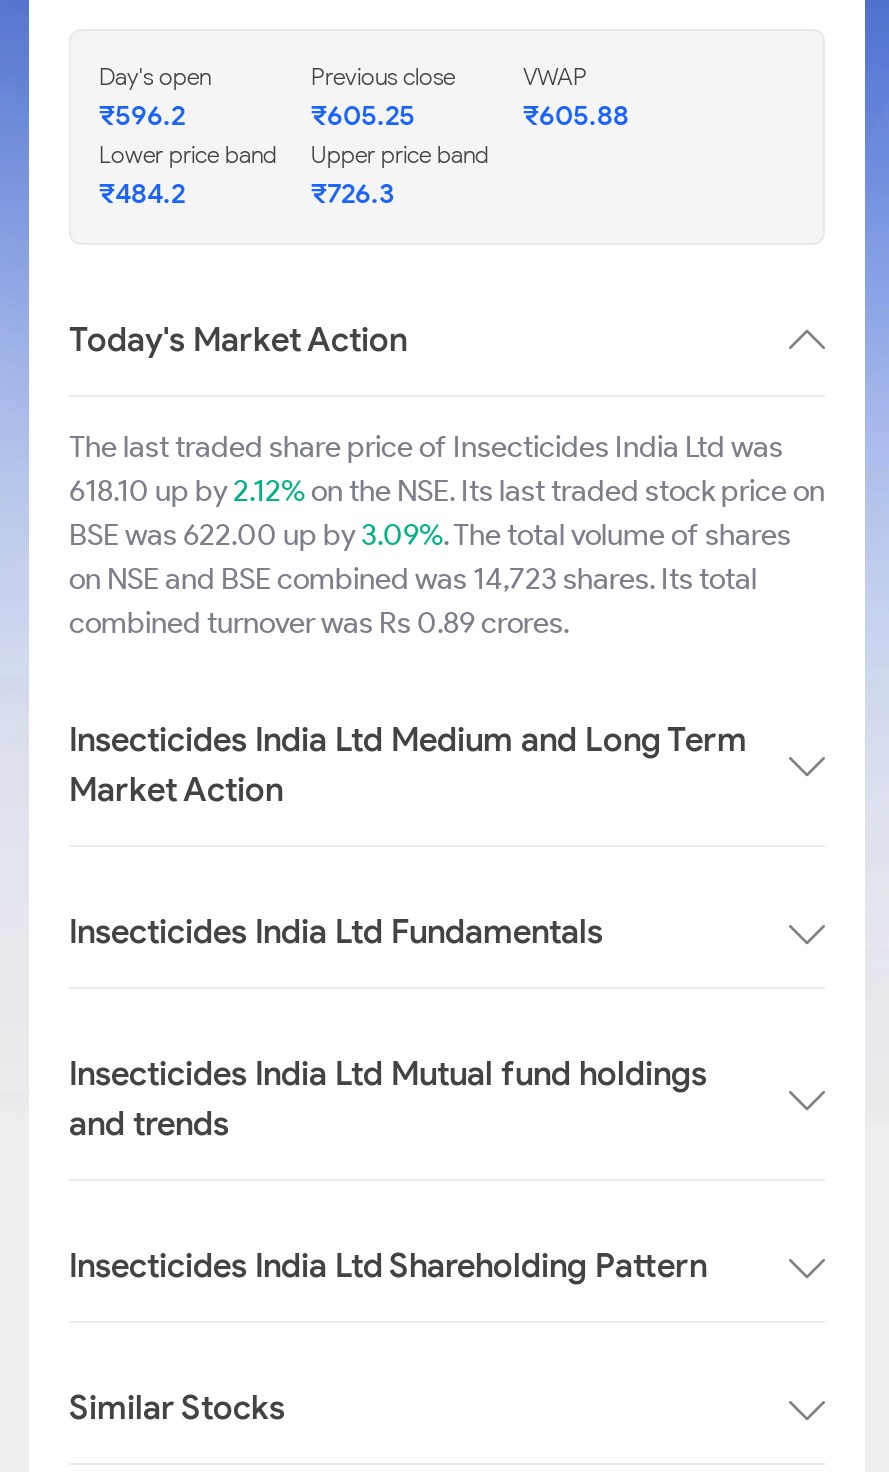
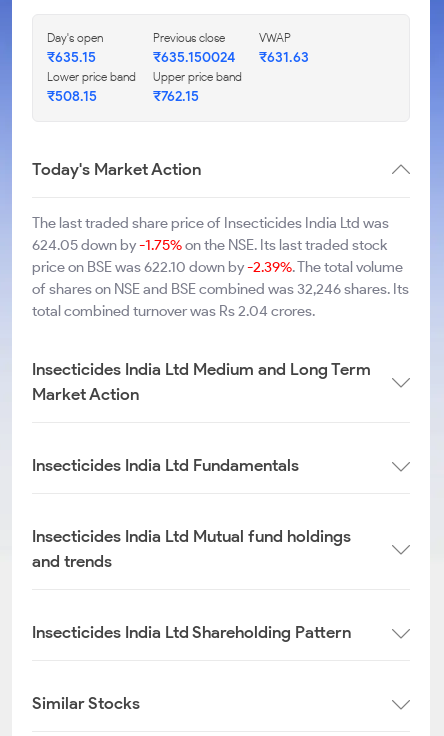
[99,99,185,133] ₹596.2 -> [47,49,96,66] ₹635.15
[311,99,415,133] ₹605.25 -> [153,49,235,66] ₹635.150024
[523,99,629,133] ₹605.88 -> [259,49,309,66] ₹631.63
[99,177,185,211] ₹484.2 -> [47,88,97,105] ₹508.15
[311,177,395,211] ₹726.3 -> [153,88,199,105] ₹762.15
[69,473,825,641] 618.10 up by2.12% on the NSE. Its last traded stock price on | BSE was 622.00 up by3.09%. The total volume of shares | on NSE and BSE combined was 14,723 shares. Its total | combined turnover was Rs 0.89 crores. -> [32,236,409,320] 624.05 down by-1.75% on the NSE. Its last traded stock | price on BSE was 622.10 down by-2.39%. The total volume | of shares on NSE and BSE combined was 32,246 shares. Its | total combined turnover was Rs 2.04 crores.

